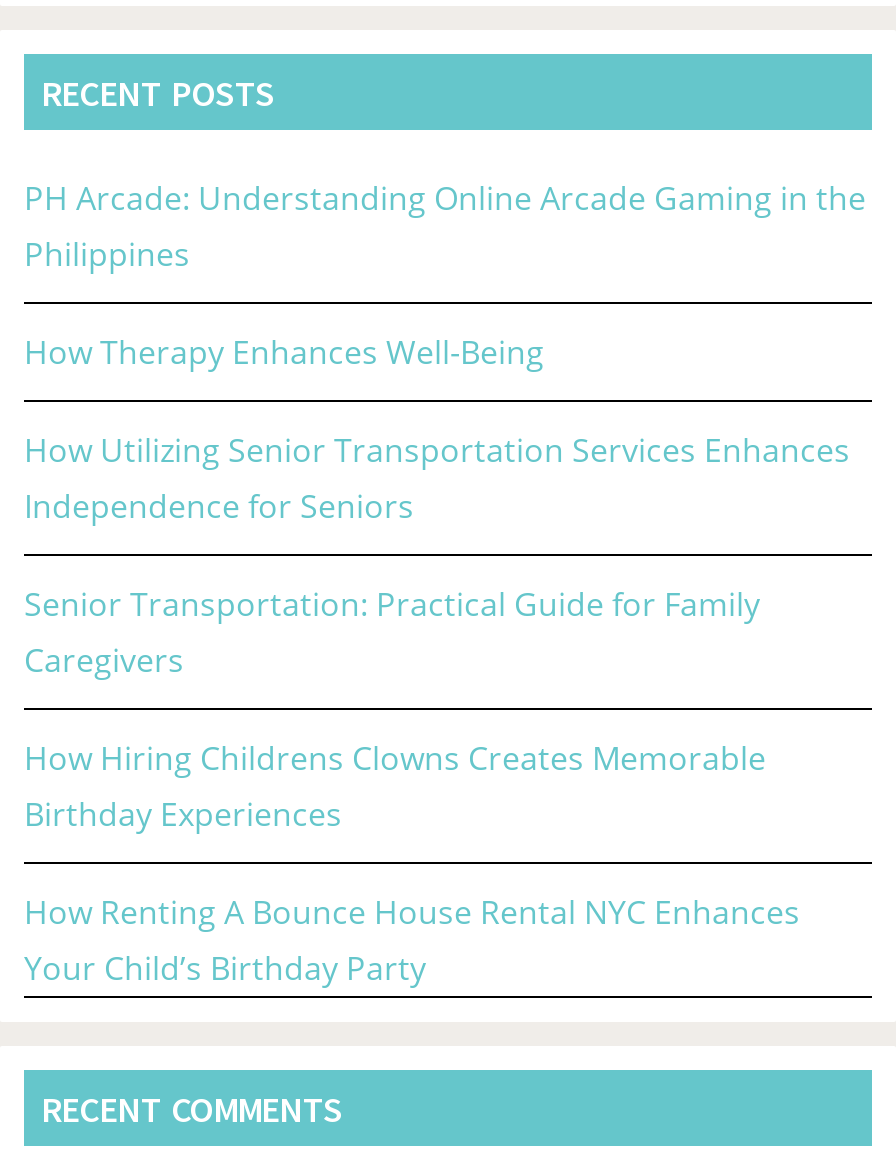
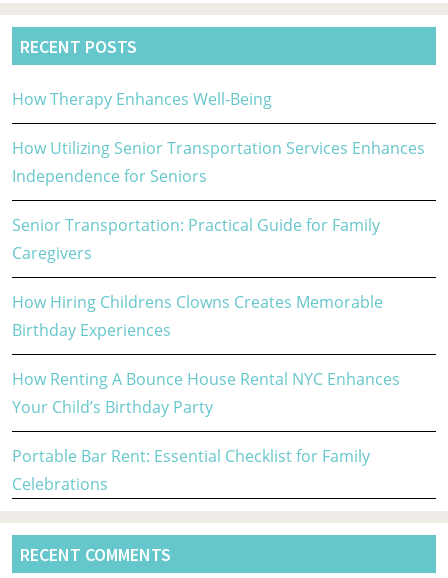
[24,176,866,276] PH Arcade: Understanding Online Arcade Gaming in the | Philippines -> none
moved [24,330,850,990] -> [12,88,425,418]: How Therapy Enhances Well-Being | How Utilizing Senior Transportation Services Enhances | Independence for Seniors | ... | How Renting A Bounce House Rental NYC Enhances | Your Child’s Birthday Party
none -> [12,445,370,495] Portable Bar Rent: Essential Checklist for Family | Celebrations

